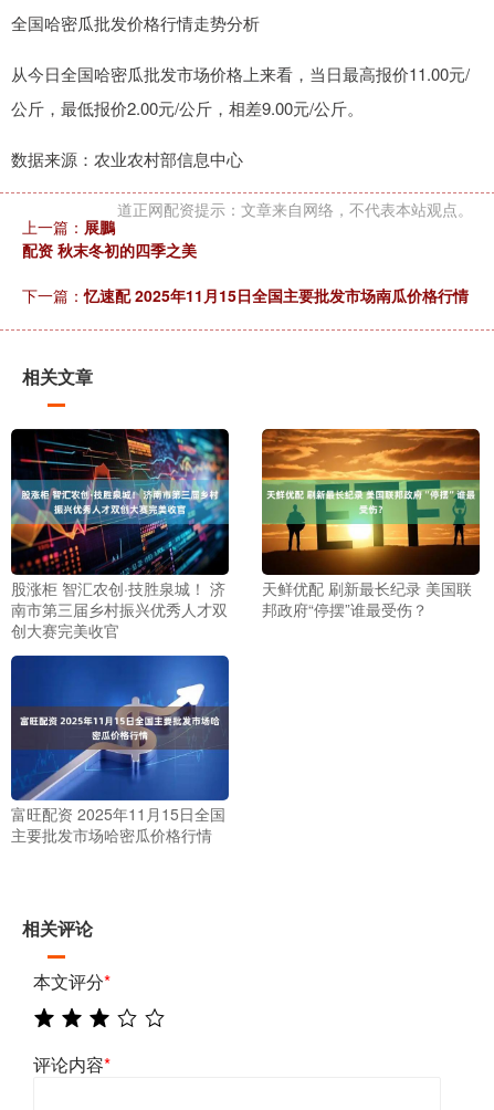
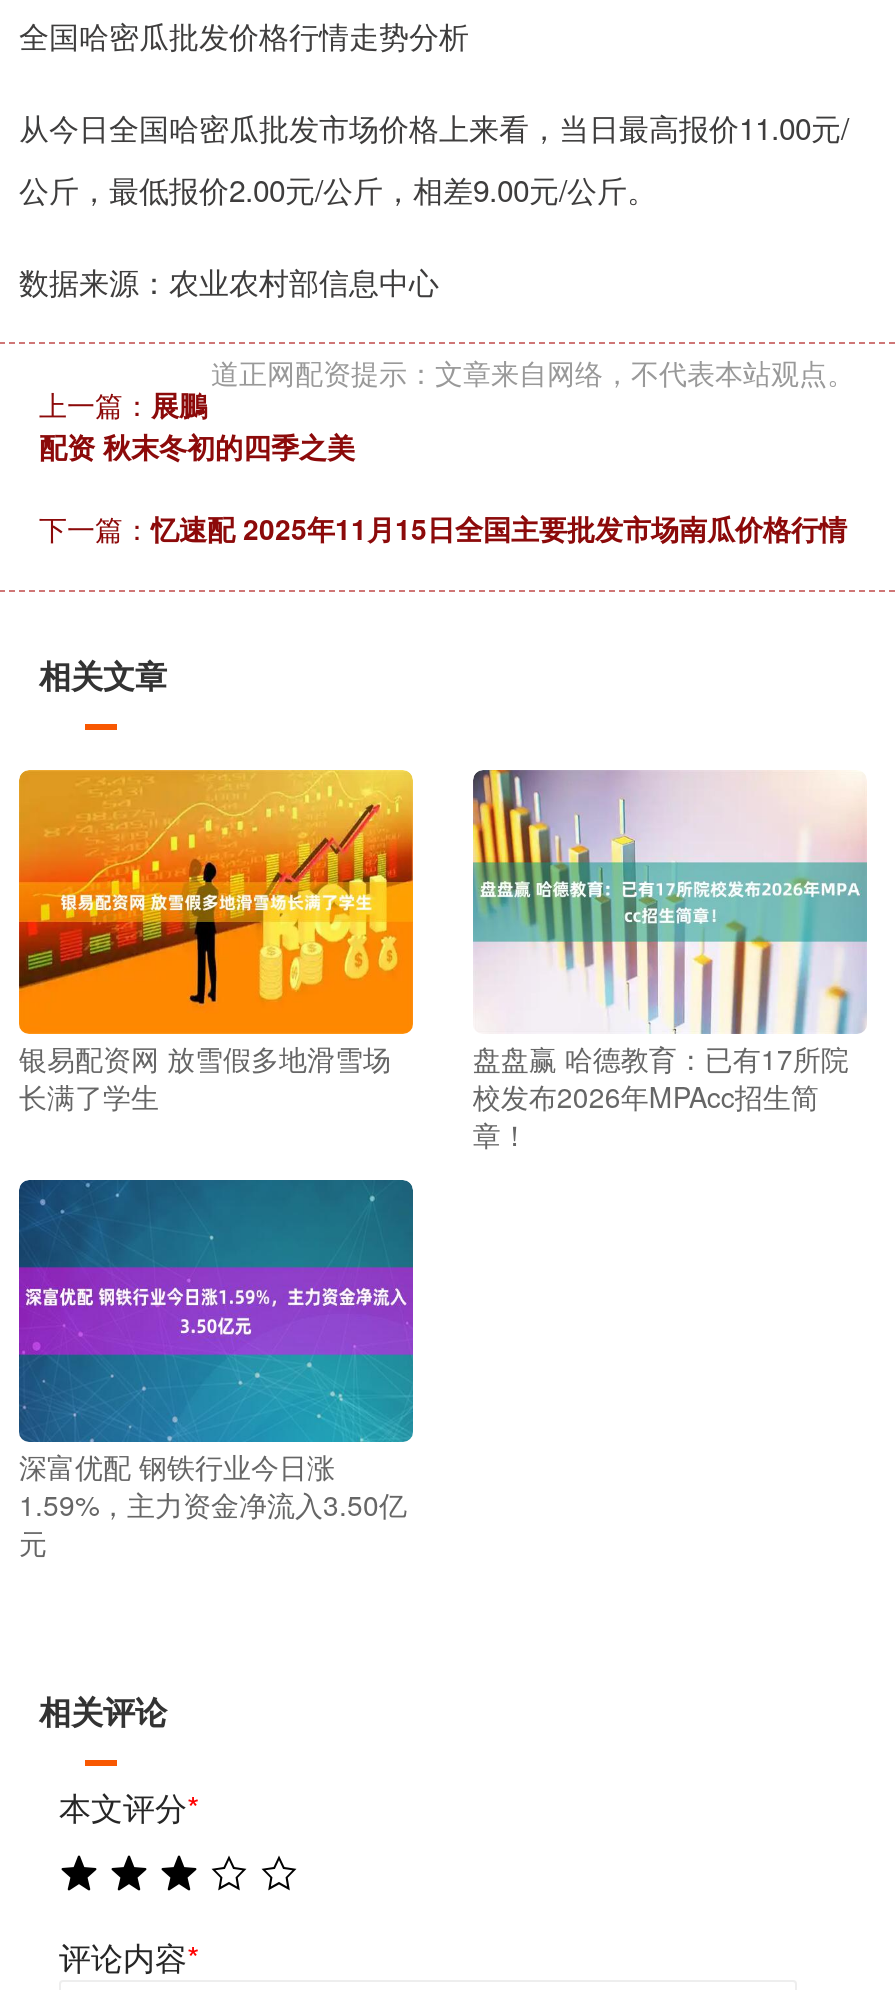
[10,428,230,641] [image] | 股涨柜 智汇农创·技胜泉城！ 济 | 南市第三届乡村振兴优秀人才双 | 创大赛完美收官 -> [17,768,415,1115] [image] | 银易配资网 放雪假多地滑雪场 | 长满了学生
[261,428,481,620] [image] | 天鲜优配 刷新最长纪录 美国联 | 邦政府“停摆”谁最受伤？ -> [471,768,867,1153] [image] | 盘盘赢 哈德教育：已有17所院 | 校发布2026年MPAcc招生简 | 章！
[10,656,230,846] [image] | 富旺配资 2025年11月15日全国 | 主要批发市场哈密瓜价格行情 -> [17,1180,415,1562] [image] | 深富优配 钢铁行业今日涨 | 1.59%，主力资金净流入3.50亿 | 元

